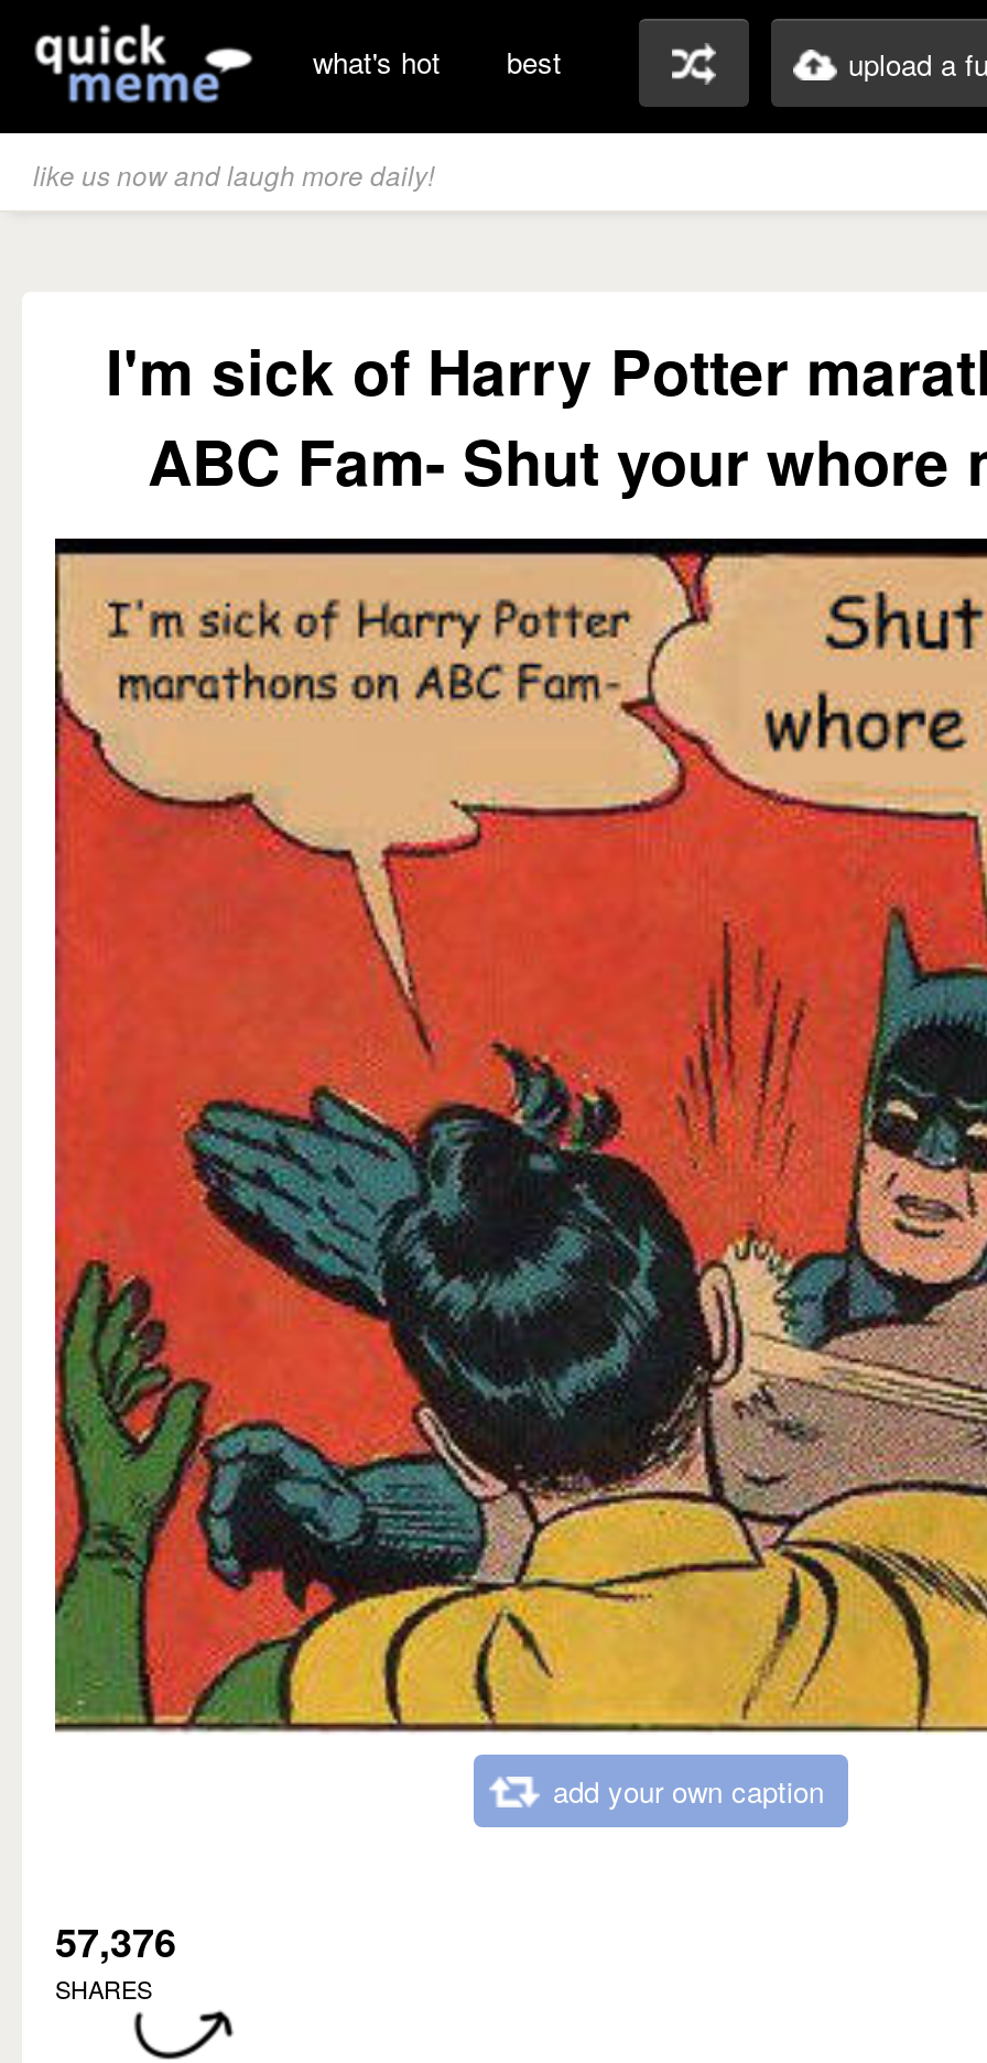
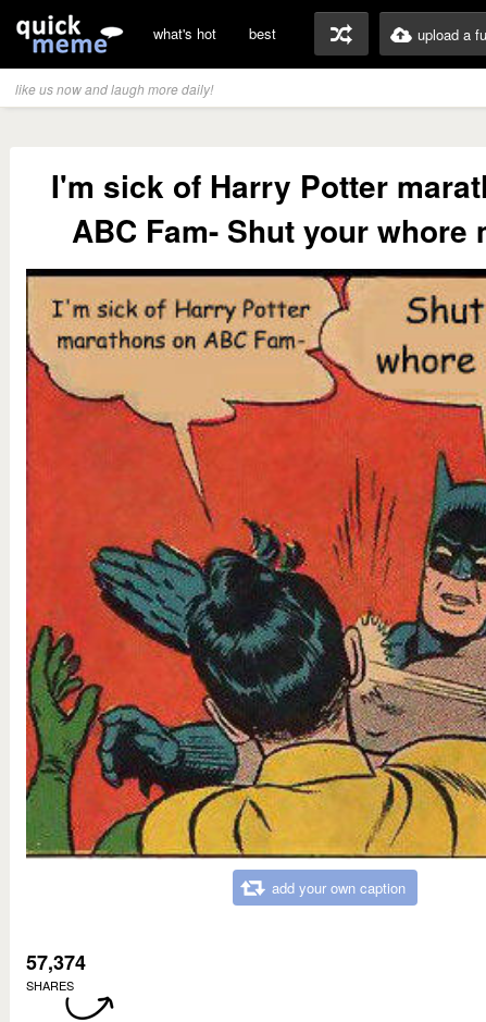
[55,1913,176,1971] 57,376 -> [26,948,86,976] 57,374

